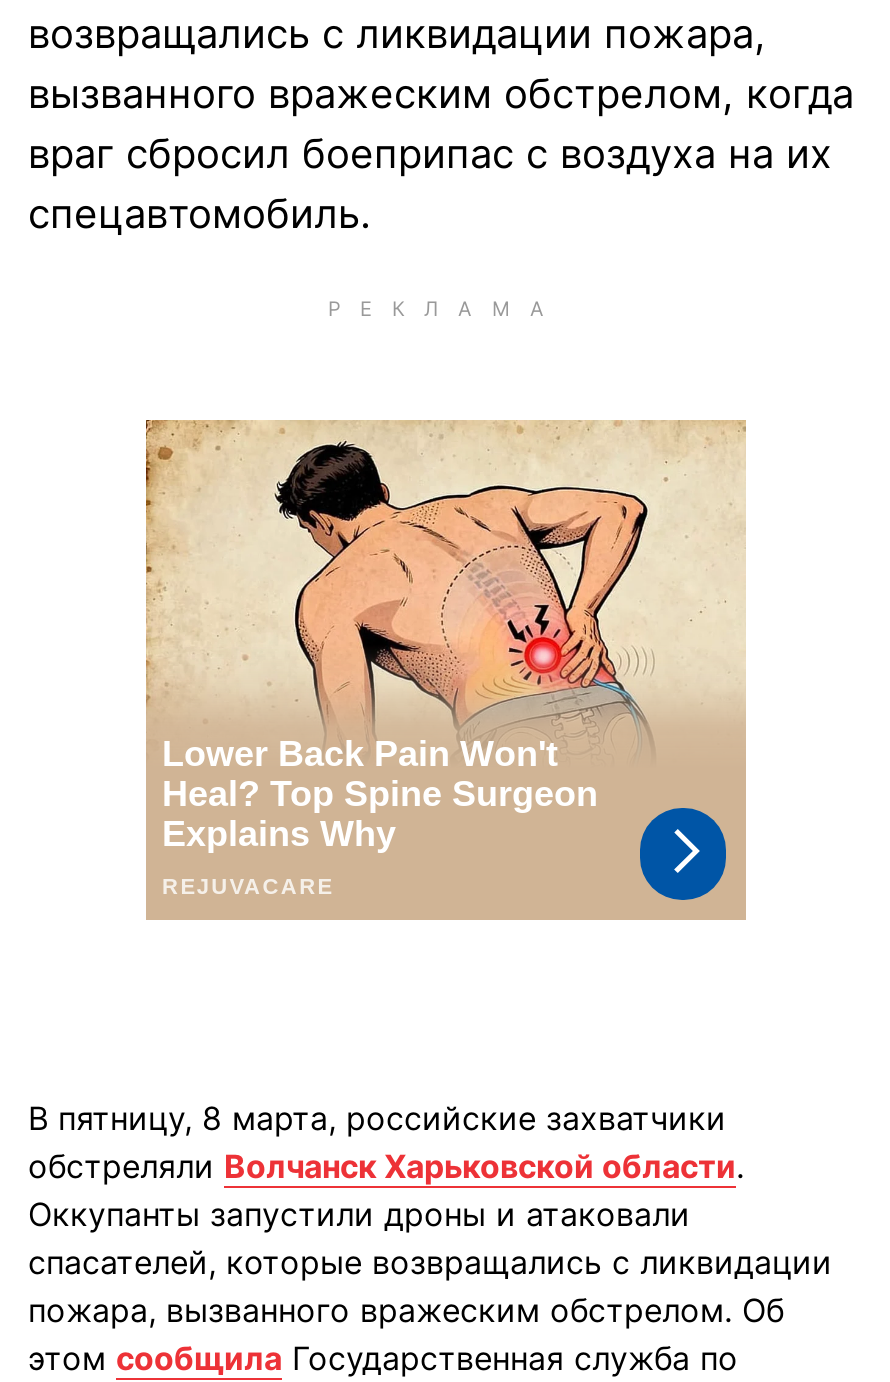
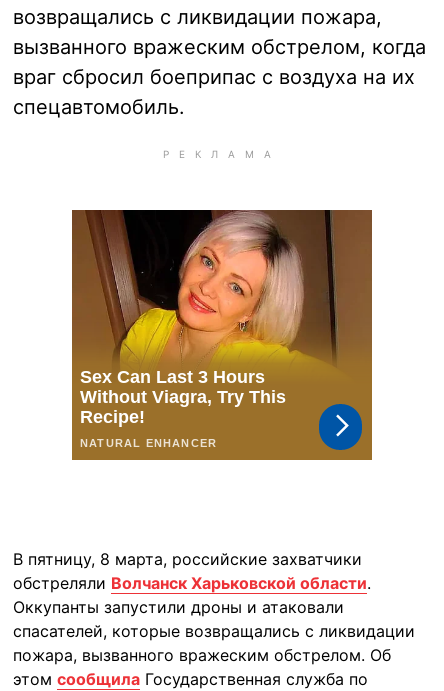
[144,418,746,918] [image] -> [72,209,372,460] [image]

